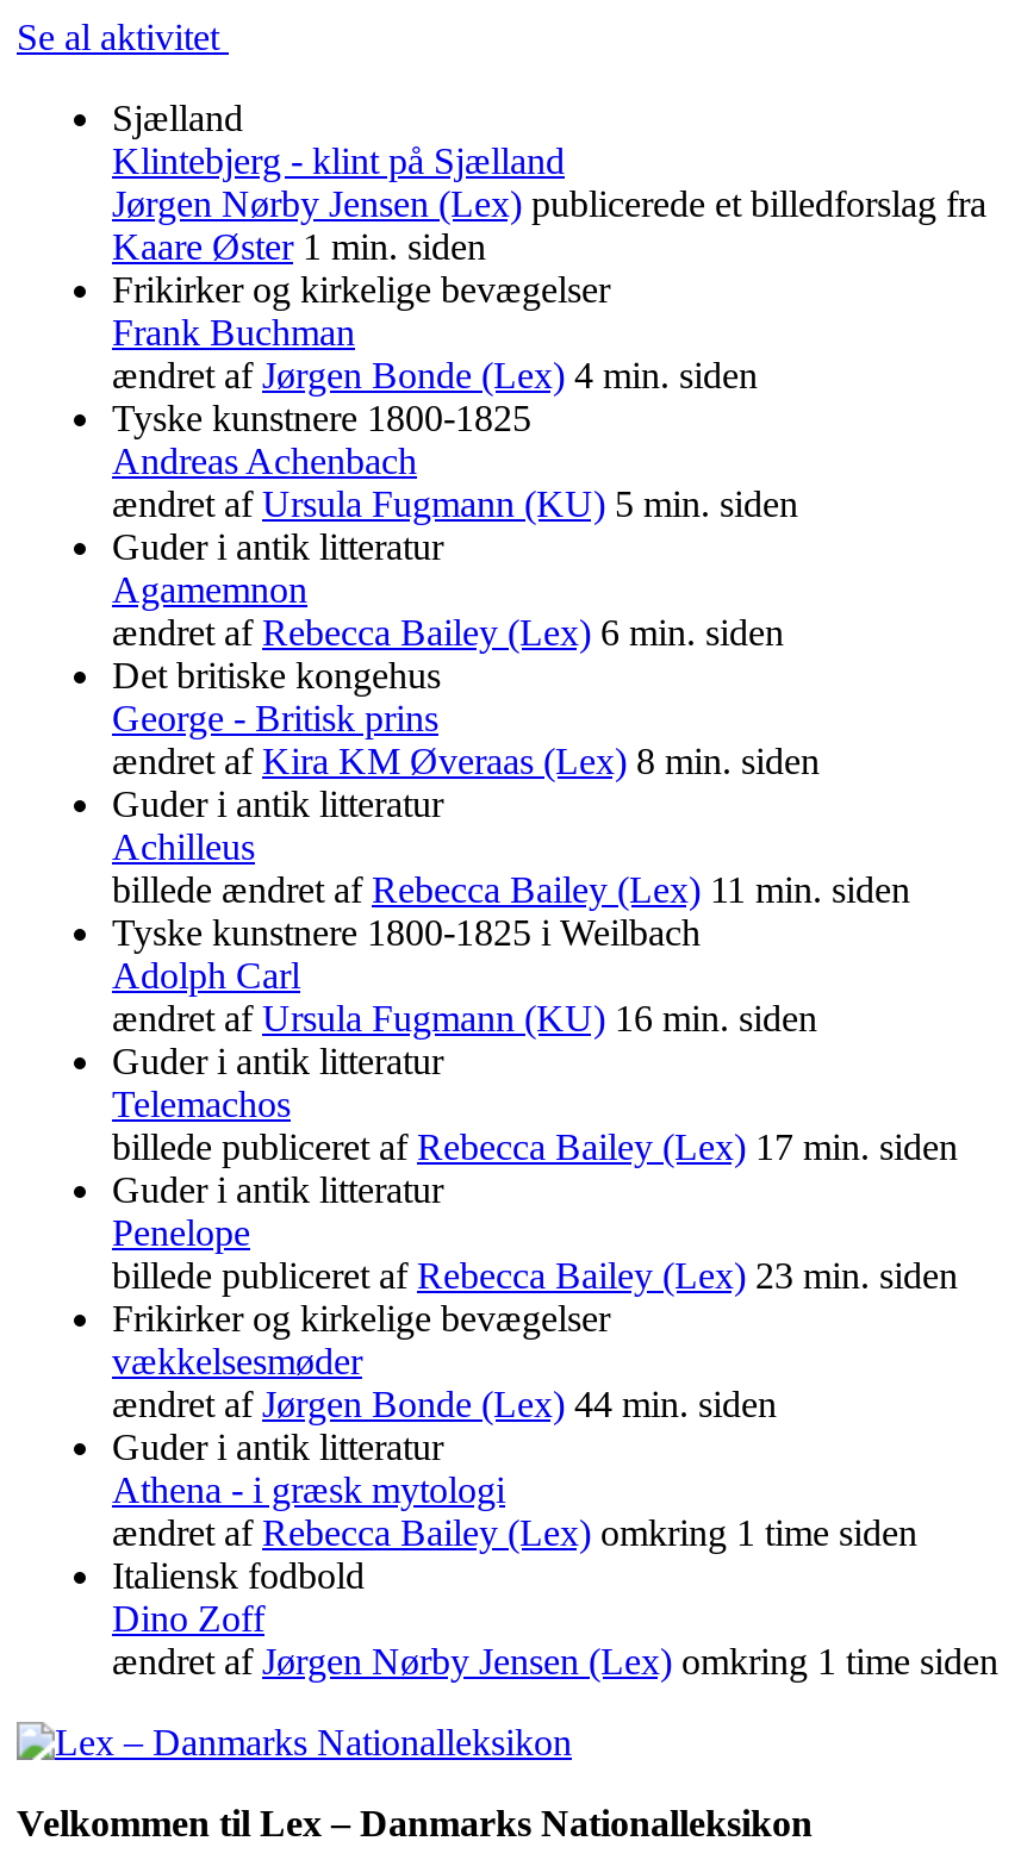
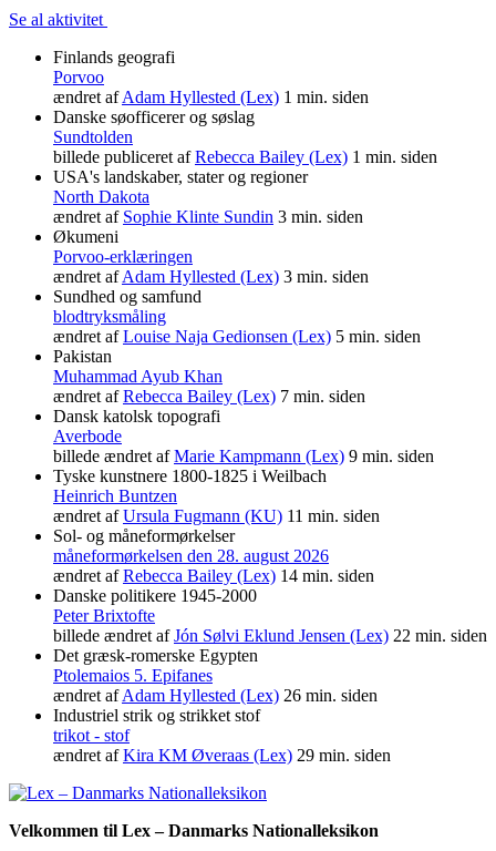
[112,98,986,910] Sjælland | Klintebjerg - klint på Sjælland | Jørgen Nørby Jensen (Lex) publicerede et billedforslag fra | Kaare Øster 1 min. siden | Frikirker og kirkelige bevægelser | Frank Buchman | ændret af Jørgen Bonde (Lex) 4 min. siden | Tyske kunstnere 1800-1825 | Andreas Achenbach | ændret af Ursula Fugmann (KU) 5 min. siden | Guder i antik litteratur | Agamemnon | ændret af Rebecca Bailey (Lex) 6 min. siden | Det britiske kongehus | George - Britisk prins | ændret af Kira KM Øveraas (Lex) 8 min. siden | Guder i antik litteratur | Achilleus | billede ændret af Rebecca Bailey (Lex) 11 min. siden -> [53,48,437,466] Finlands geografi | Porvoo | ændret af Adam Hyllested (Lex) 1 min. siden | Danske søofficerer og søslag | Sundtolden | billede publiceret af Rebecca Bailey (Lex) 1 min. siden | USA's landskaber, stater og regioner | North Dakota | ændret af Sophie Klinte Sundin 3 min. siden | Økumeni | Porvoo-erklæringen | ændret af Adam Hyllested (Lex) 3 min. siden | Sundhed og samfund | blodtryksmåling | ændret af Louise Naja Gedionsen (Lex) 5 min. siden | Pakistan | Muhammad Ayub Khan | ændret af Rebecca Bailey (Lex) 7 min. siden | Dansk katolsk topografi | Averbode | billede ændret af Marie Kampmann (Lex) 9 min. siden
moved [112,913,701,953] -> [53,467,327,486]: Tyske kunstnere 1800-1825 i Weilbach
[112,956,998,1682] Adolph Carl | ændret af Ursula Fugmann (KU) 16 min. siden | Guder i antik litteratur | Telemachos | billede publiceret af Rebecca Bailey (Lex) 17 min. siden | Guder i antik litteratur | Penelope | billede publiceret af Rebecca Bailey (Lex) 23 min. siden | Frikirker og kirkelige bevægelser | vækkelsesmøder | ændret af Jørgen Bonde (Lex) 44 min. siden | Guder i antik litteratur | Athena - i græsk mytologi | ændret af Rebecca Bailey (Lex) omkring 1 time siden | Italiensk fodbold | Dino Zoff | ændret af Jørgen Nørby Jensen (Lex) omkring 1 time siden -> [53,487,487,765] Heinrich Buntzen | ændret af Ursula Fugmann (KU) 11 min. siden | Sol- og måneformørkelser | måneformørkelsen den 28. august 2026 | ændret af Rebecca Bailey (Lex) 14 min. siden | Danske politikere 1945-2000 | Peter Brixtofte | billede ændret af Jón Sølvi Eklund Jensen (Lex) 22 min. siden | Det græsk-romerske Egypten | Ptolemaios 5. Epifanes | ændret af Adam Hyllested (Lex) 26 min. siden | Industriel strik og strikket stof | trikot - stof | ændret af Kira KM Øveraas (Lex) 29 min. siden

